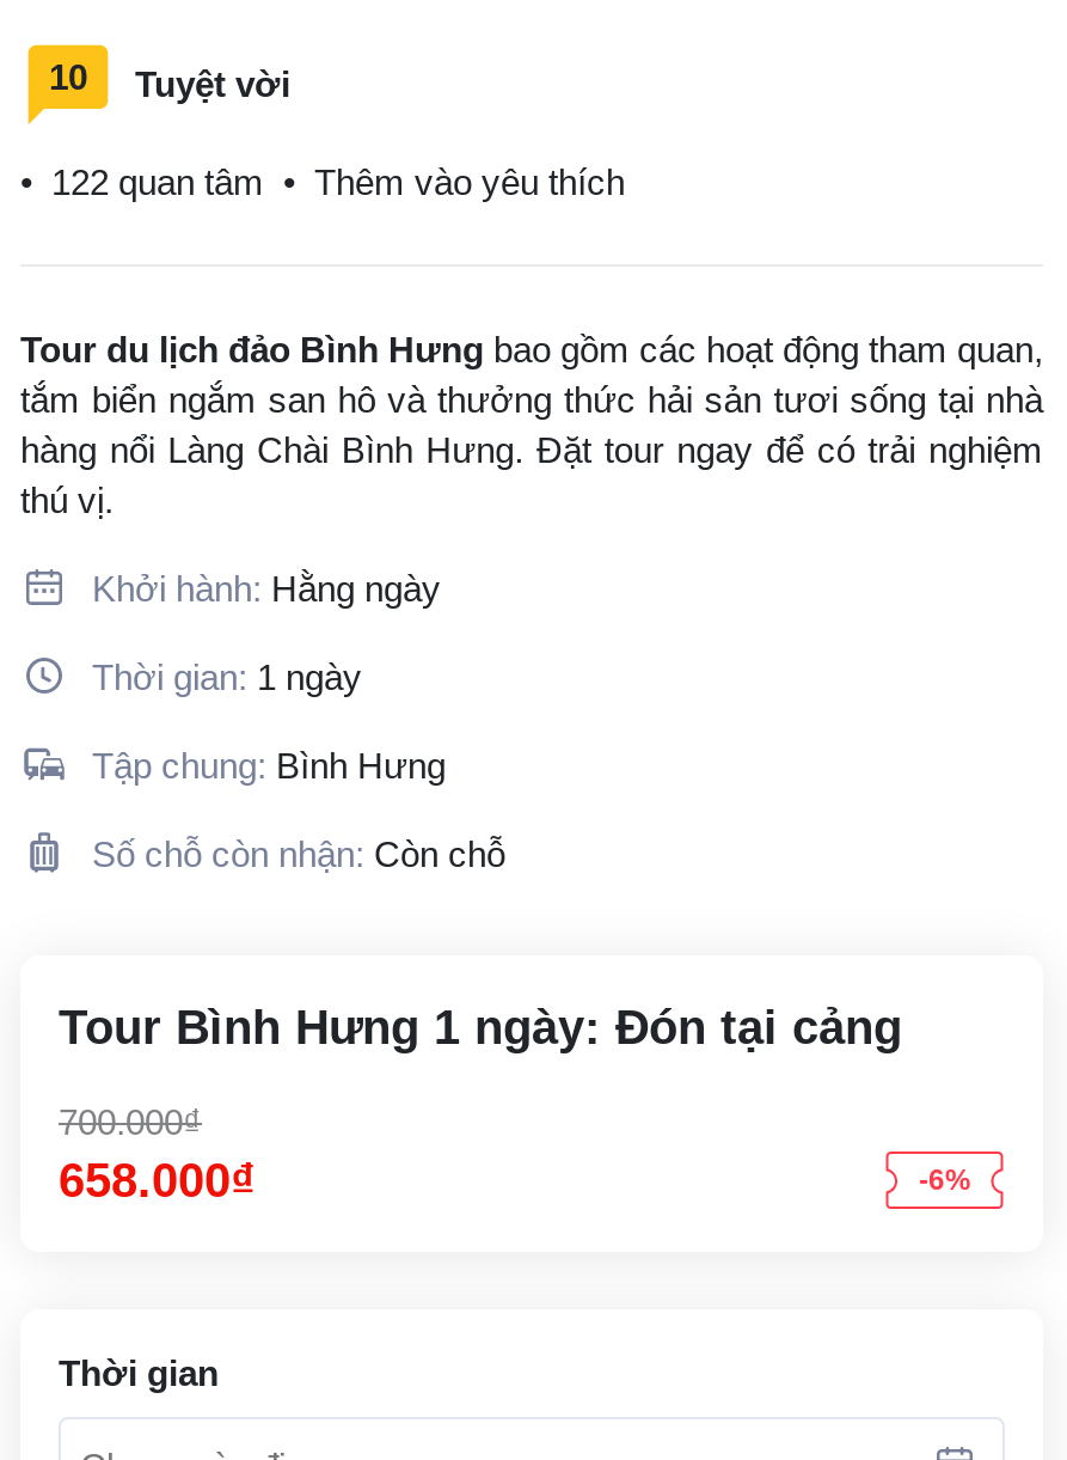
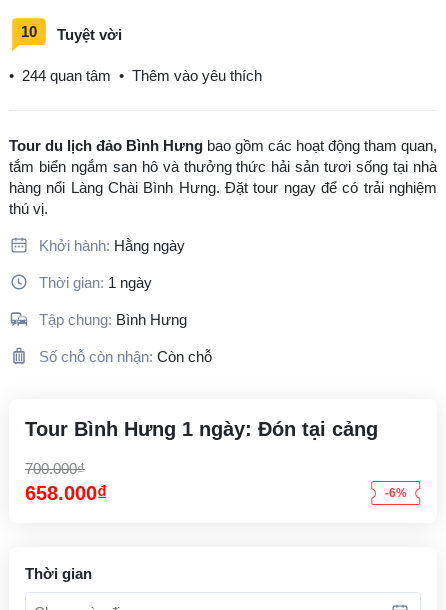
[20,161,625,202] • 122 quan tâm • Thêm vào yêu thích -> [9,67,262,84] • 244 quan tâm • Thêm vào yêu thích

